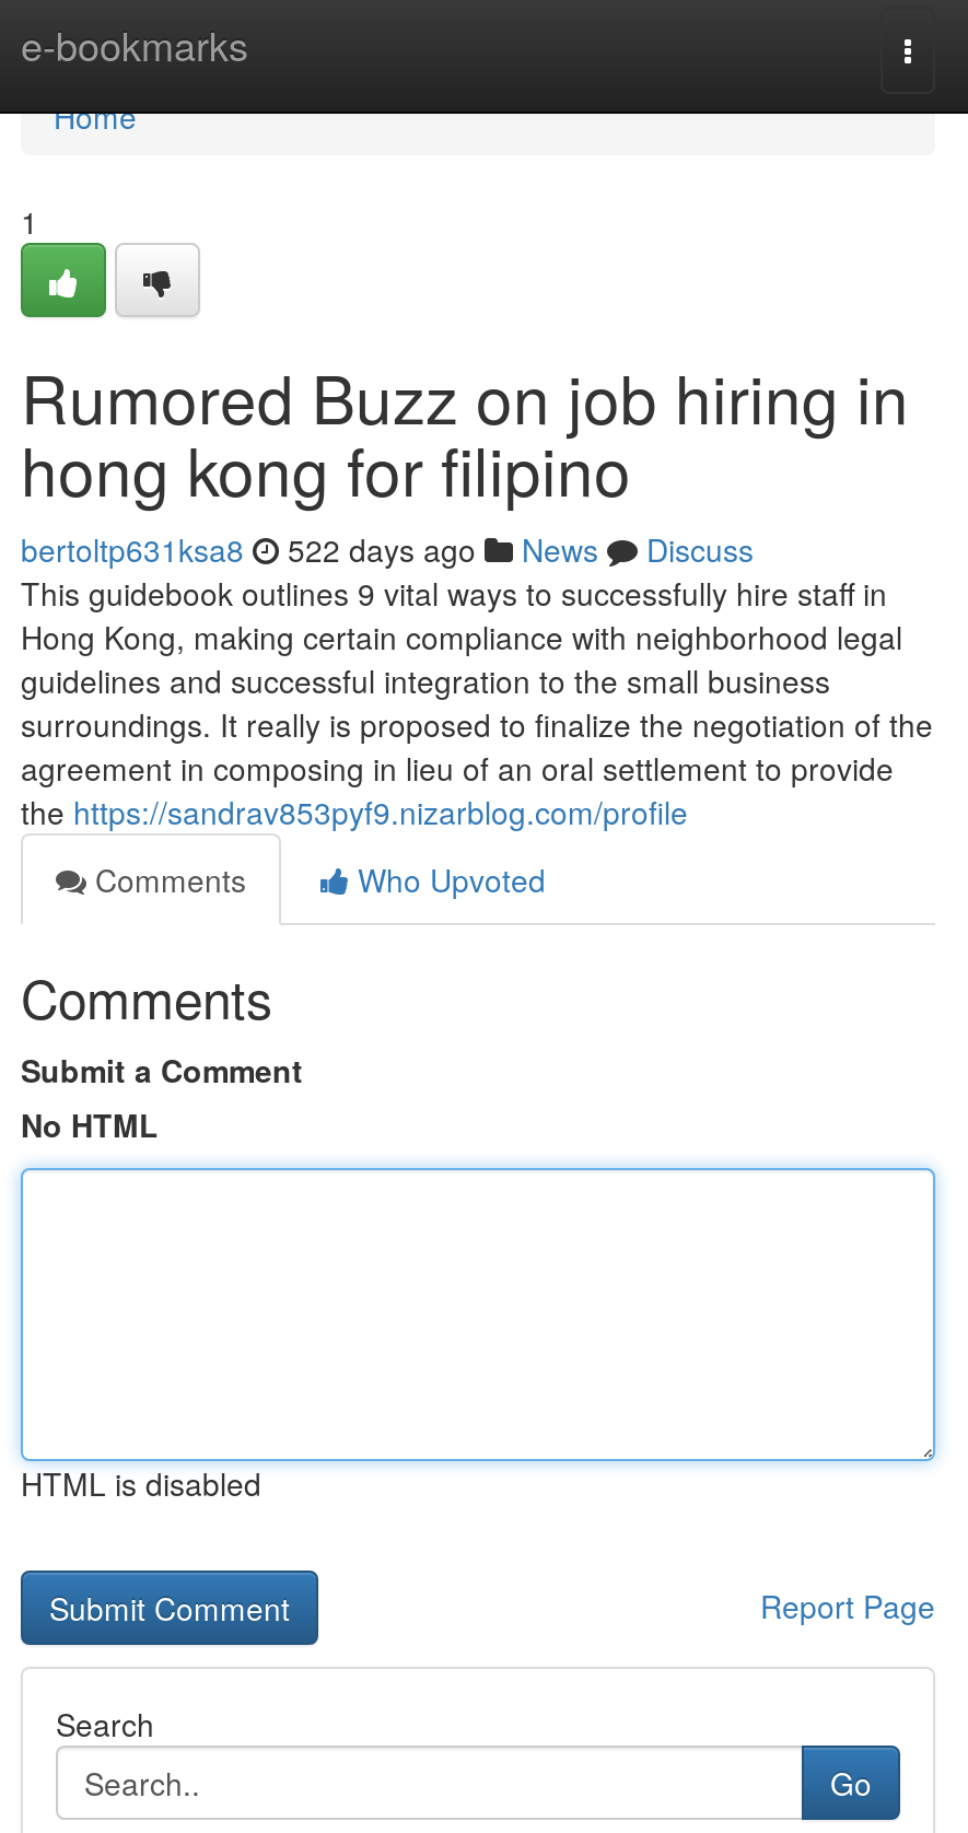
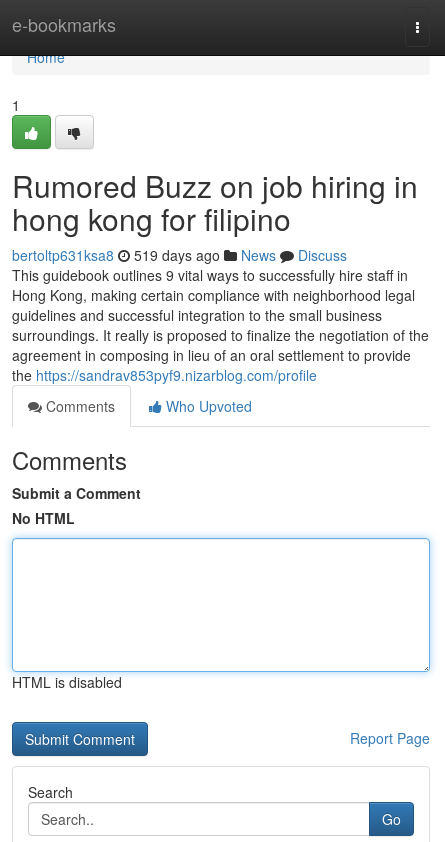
[21,527,754,571] bertoltp631ksa8 522 days ago News Discuss -> [12,245,347,265] bertoltp631ksa8 519 days ago News Discuss

